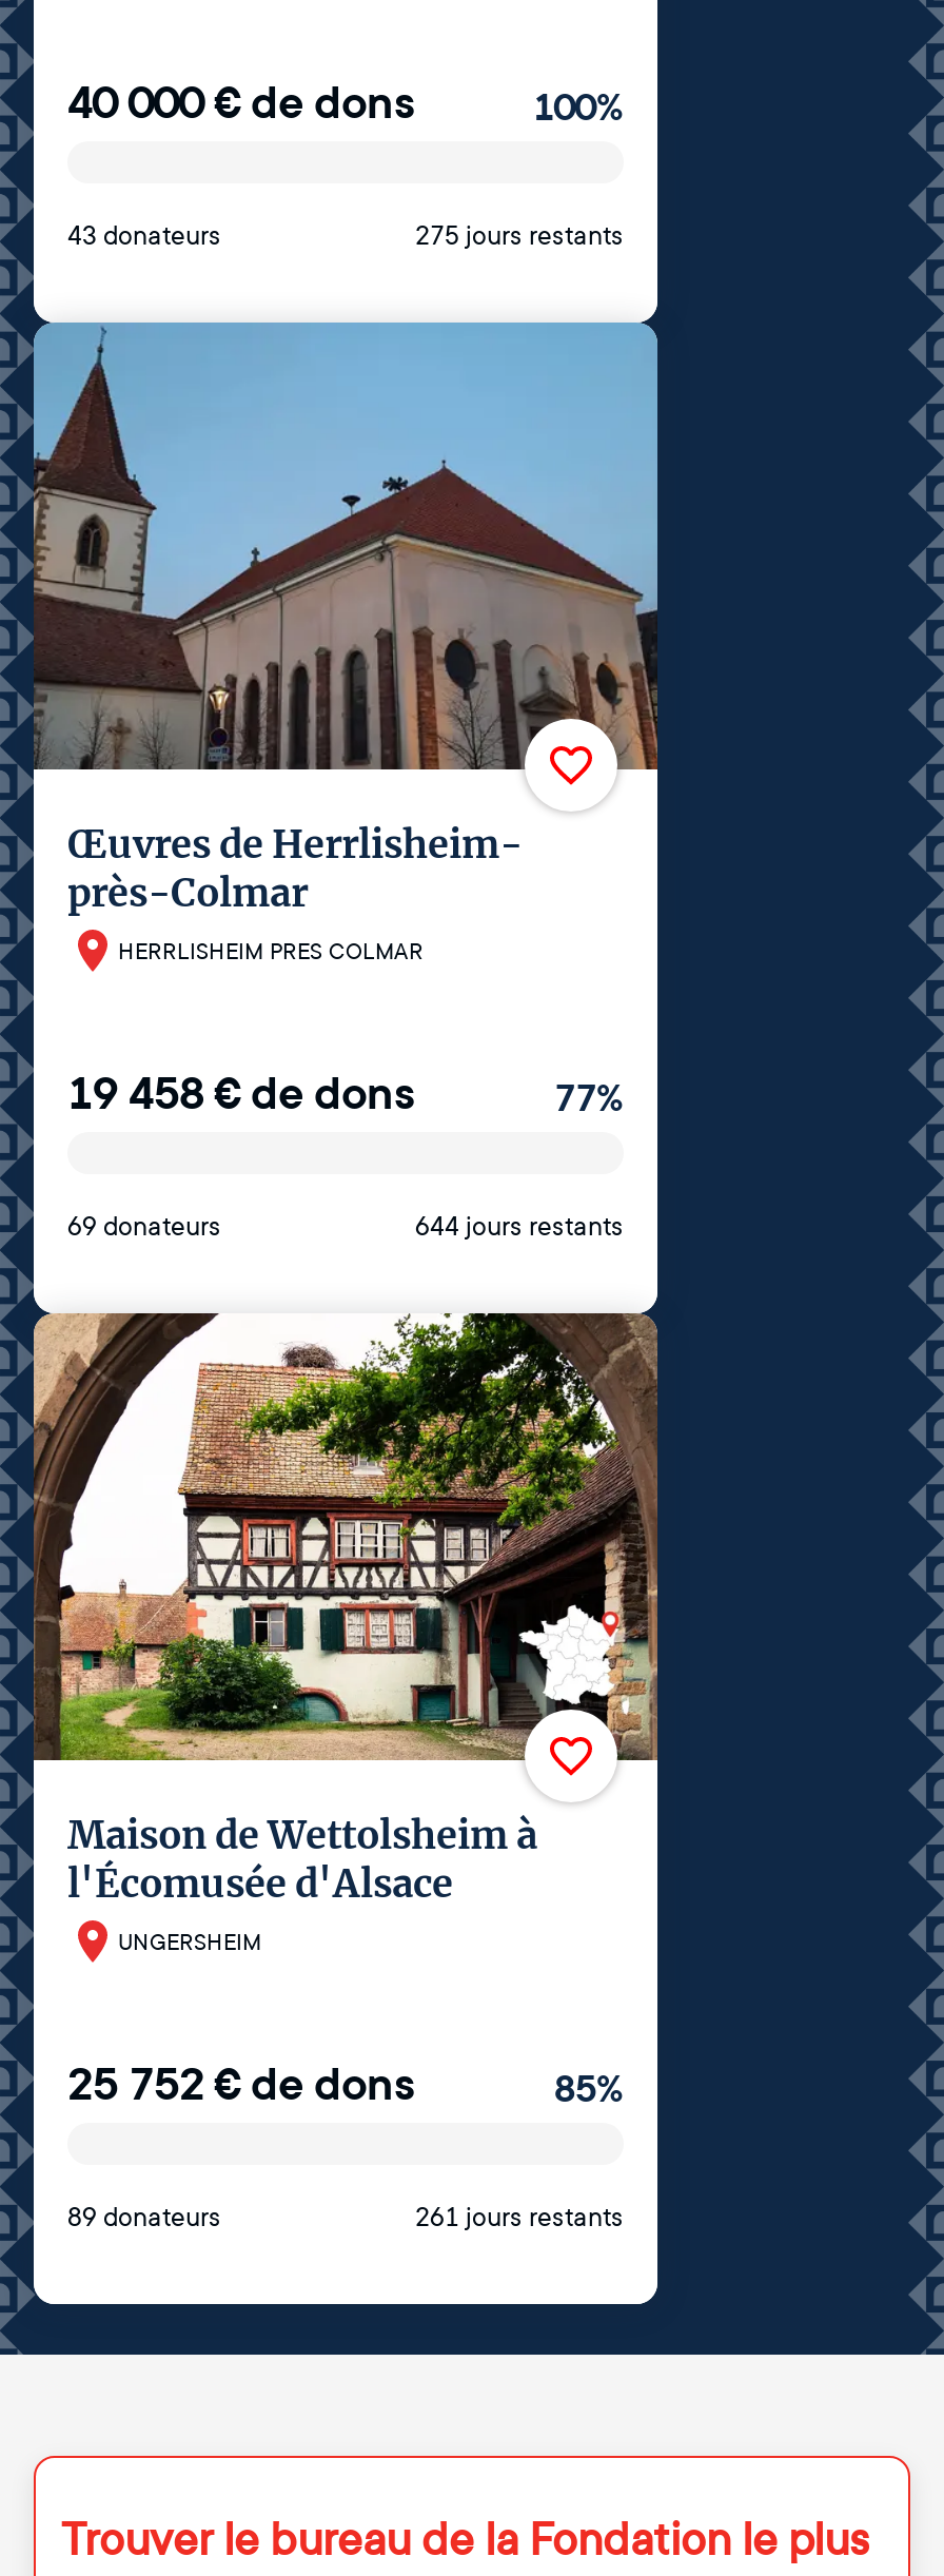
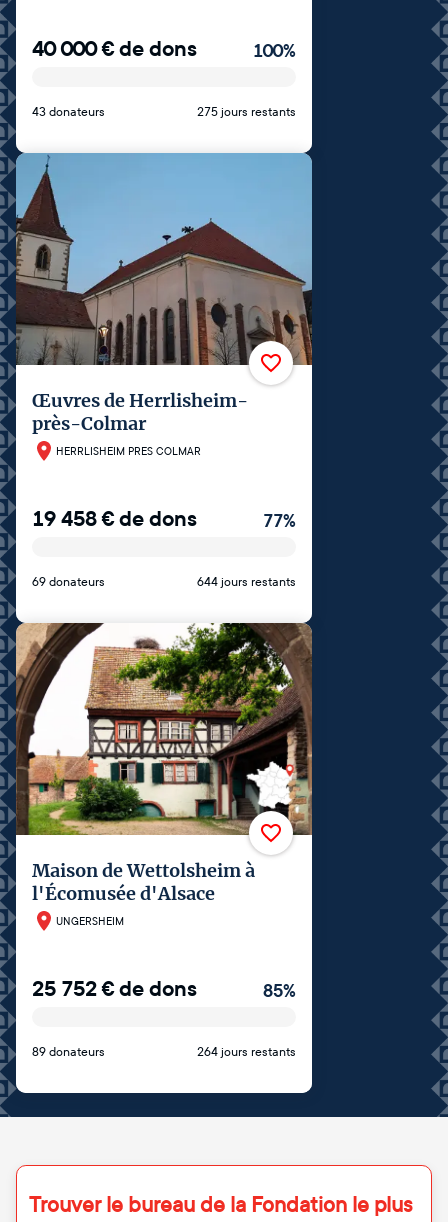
[415,2203,624,2233] 261 jours restants -> [197,1045,296,1059] 264 jours restants

